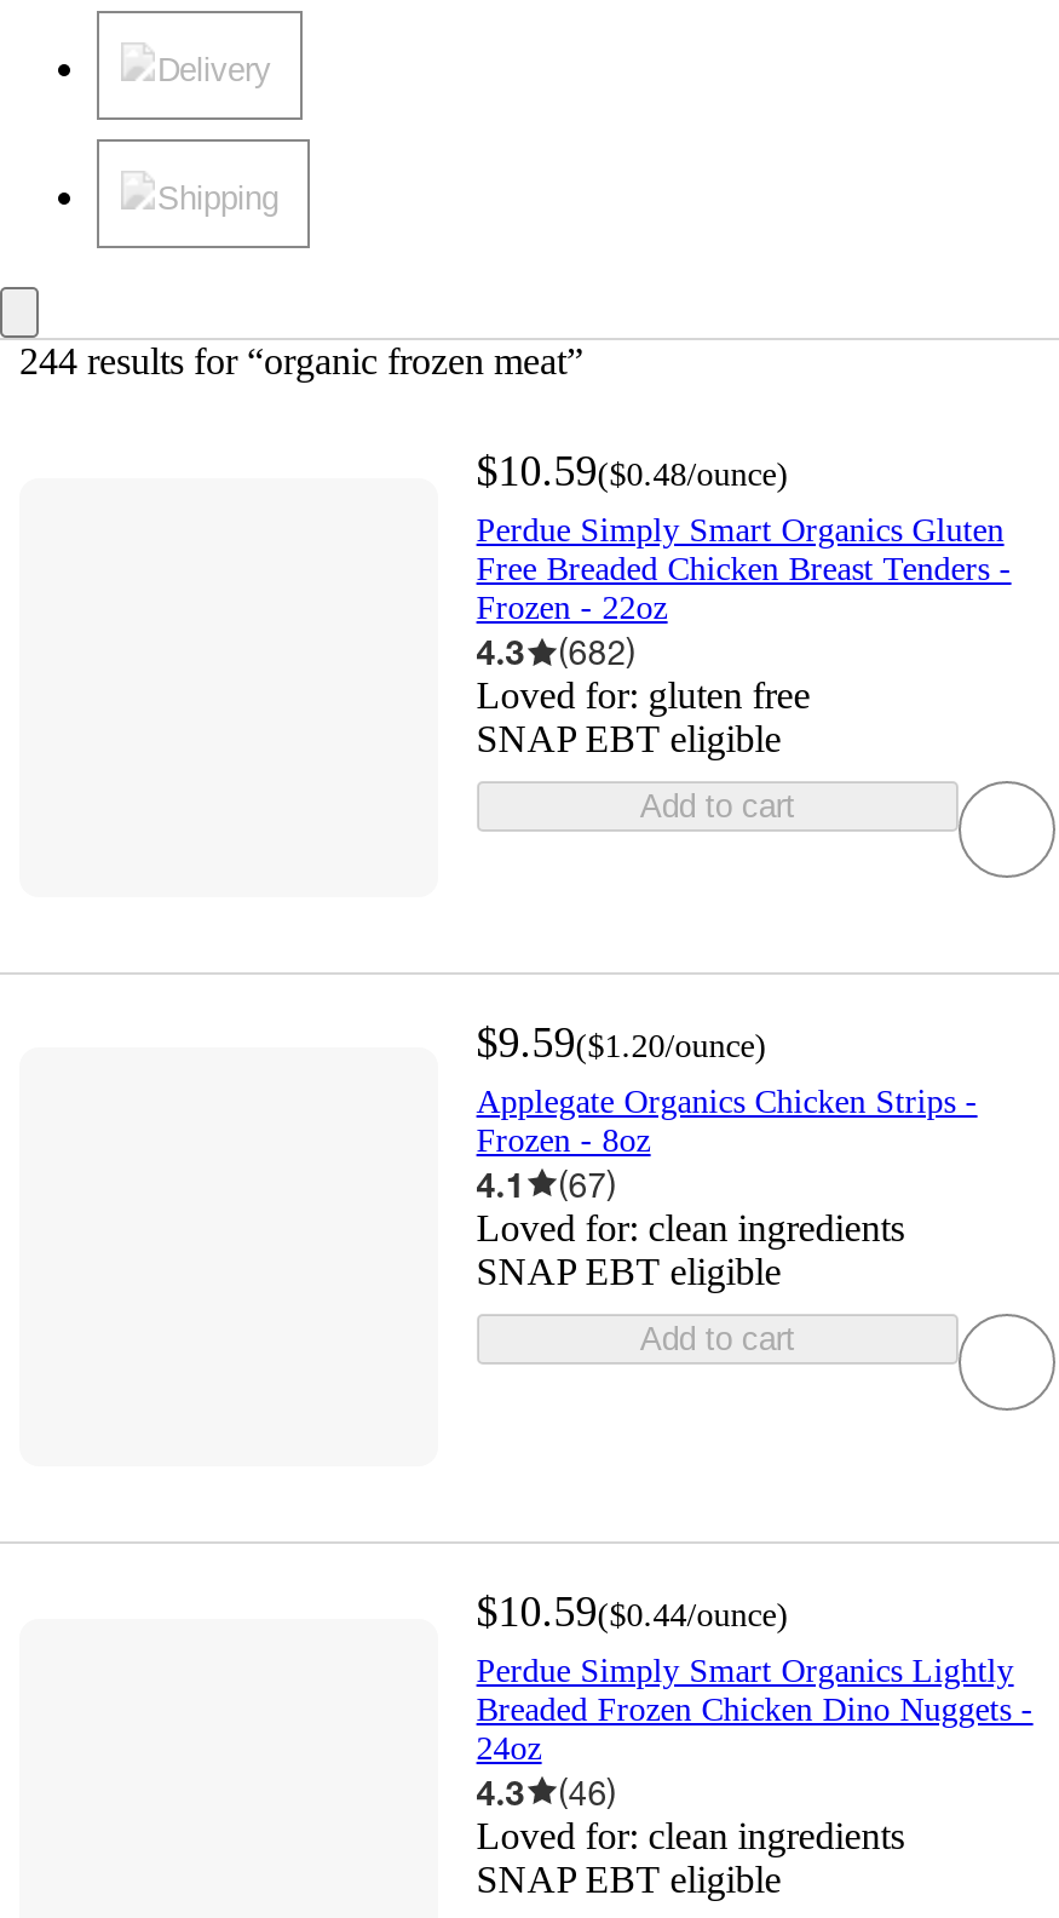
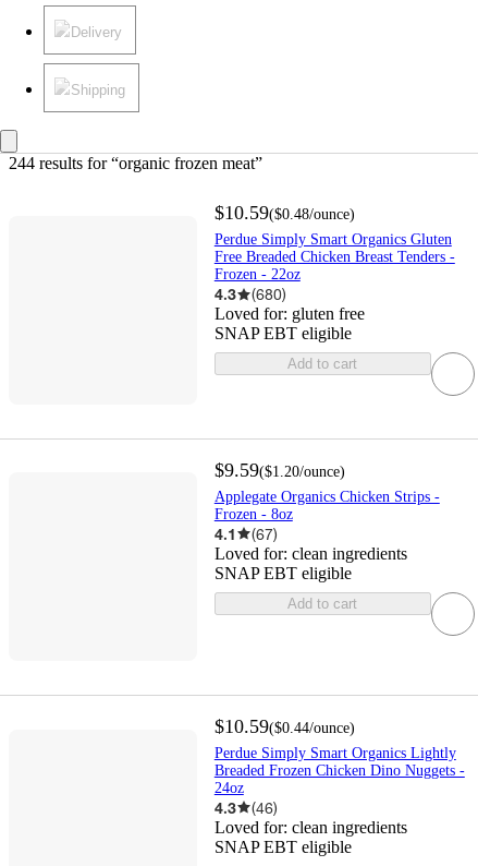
[476,632,636,673] 4.3 (682) -> [214,285,286,304] 4.3 (680)

